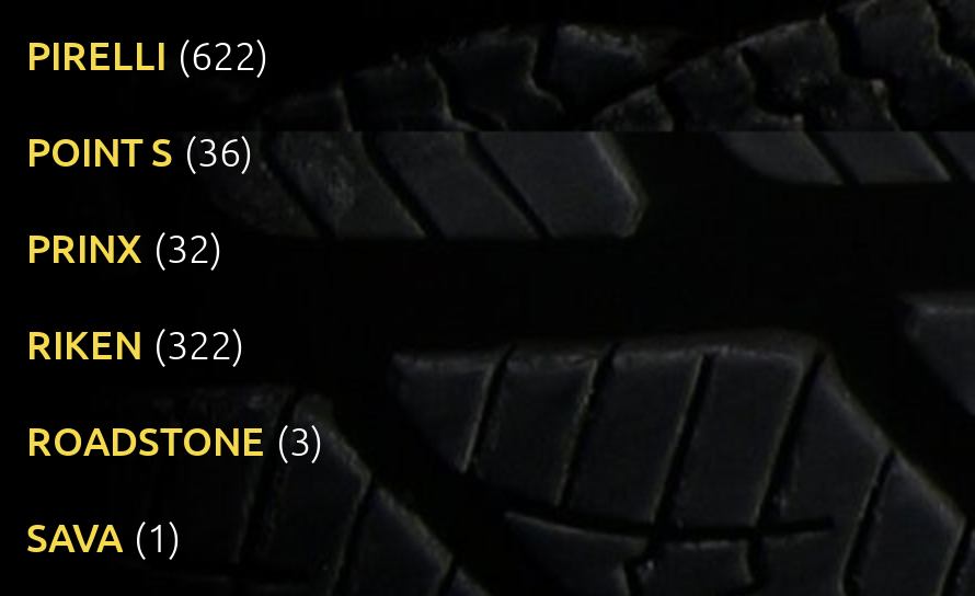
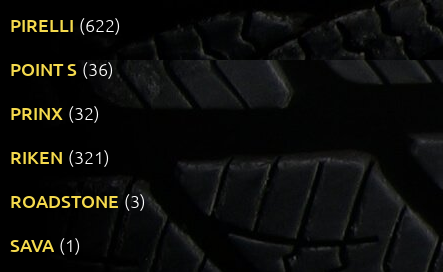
[26,318,245,368] RIKEN (322) -> [10,145,110,168] RIKEN (321)

